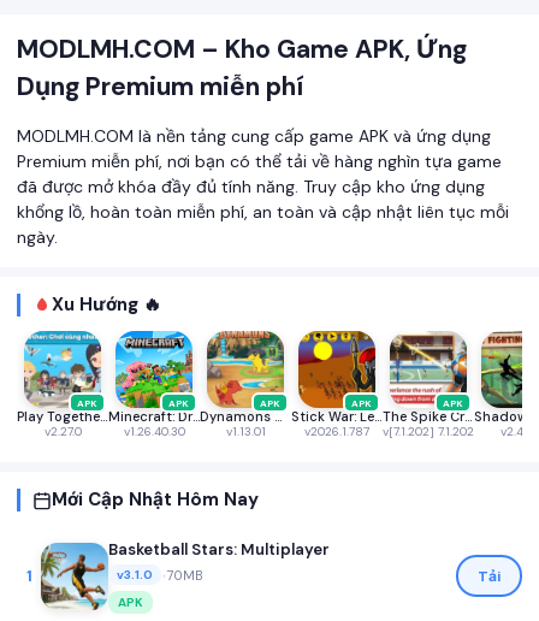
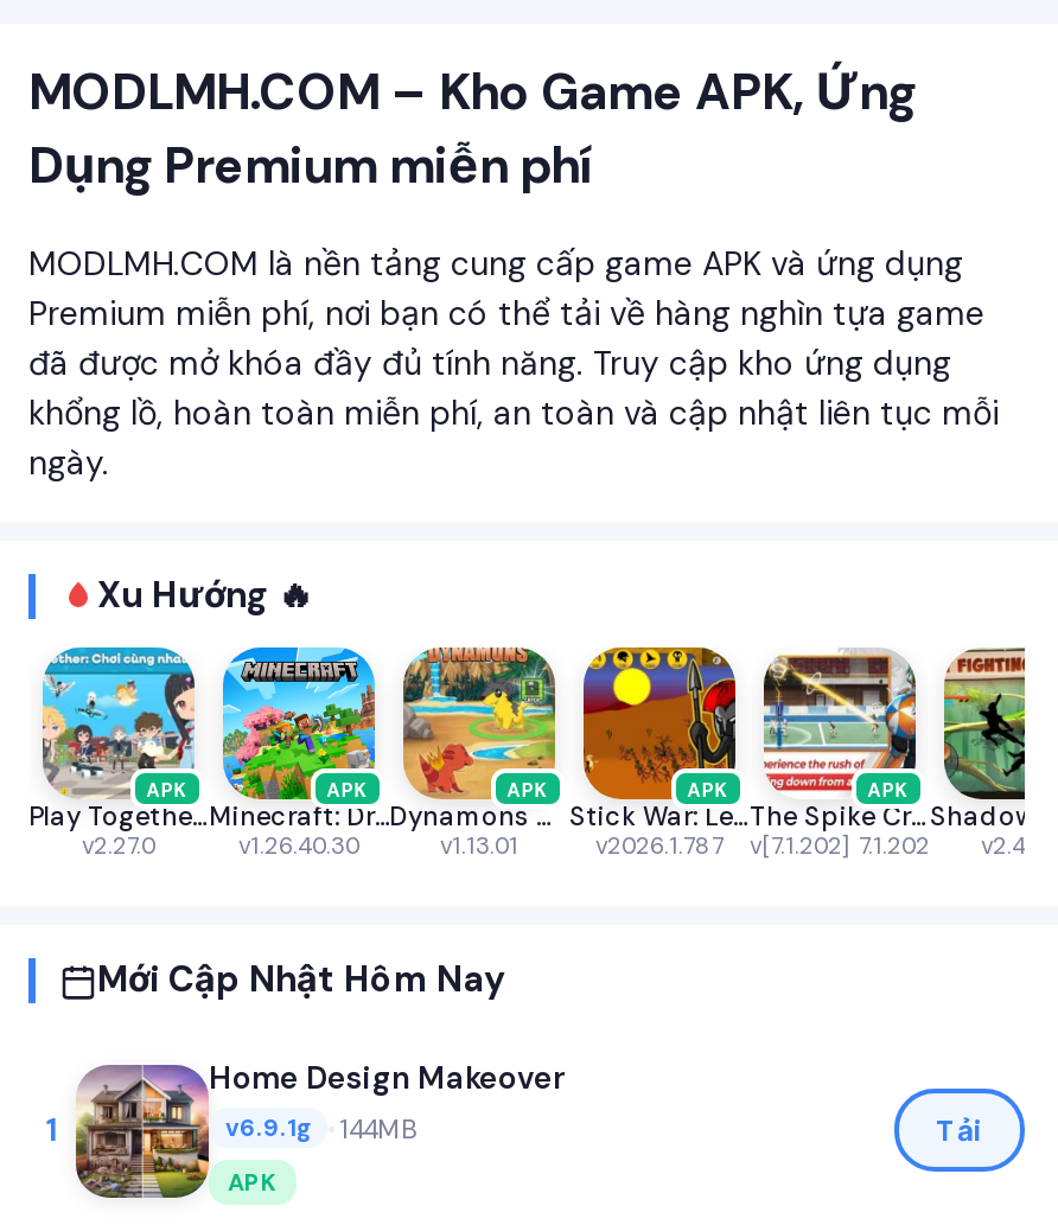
[40,539,330,610] [image] | Basketball Stars: Multiplayer | v3.1.0 • 70MB -> [76,1058,567,1200] [image] | Home Design Makeover | v6.9.1g • 144MB

